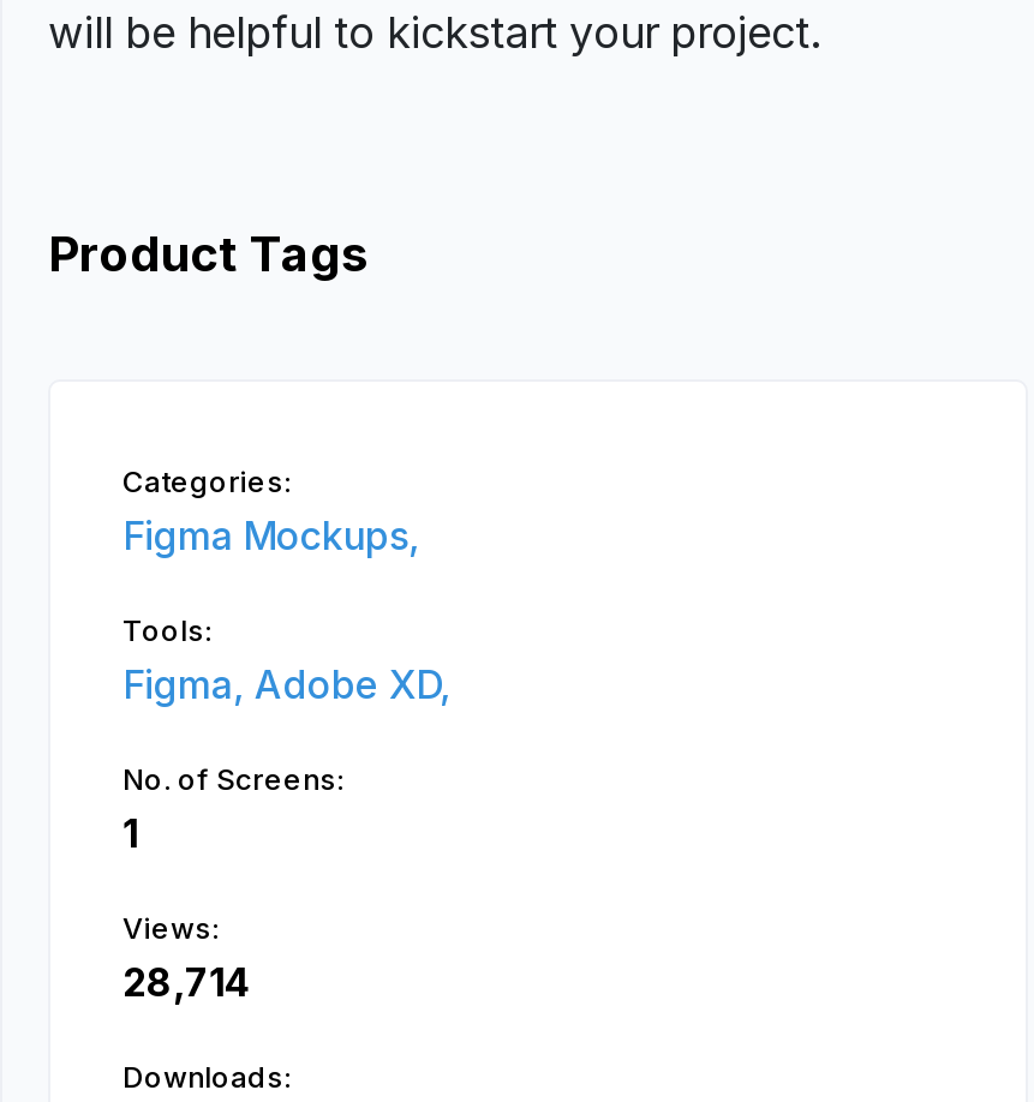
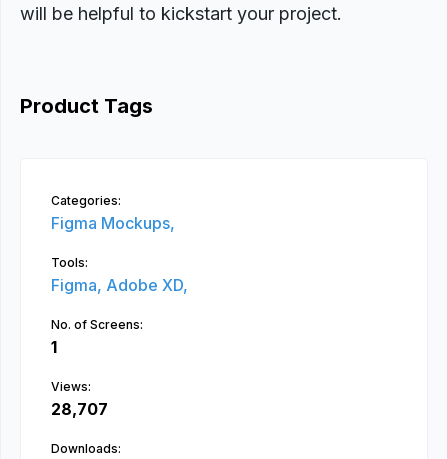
[122,958,247,1006] 28,714 -> [51,399,108,419] 28,707

